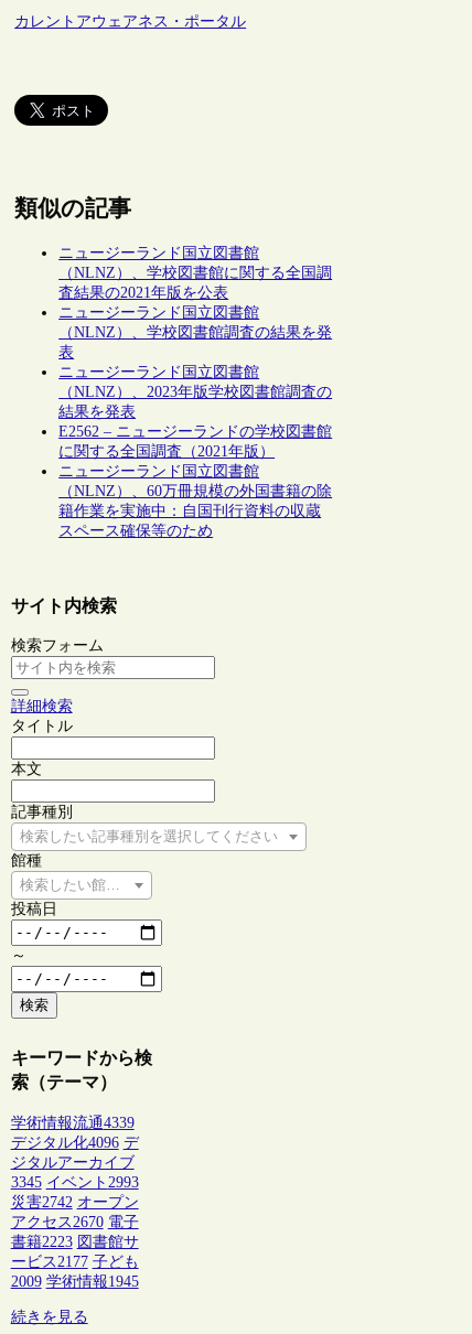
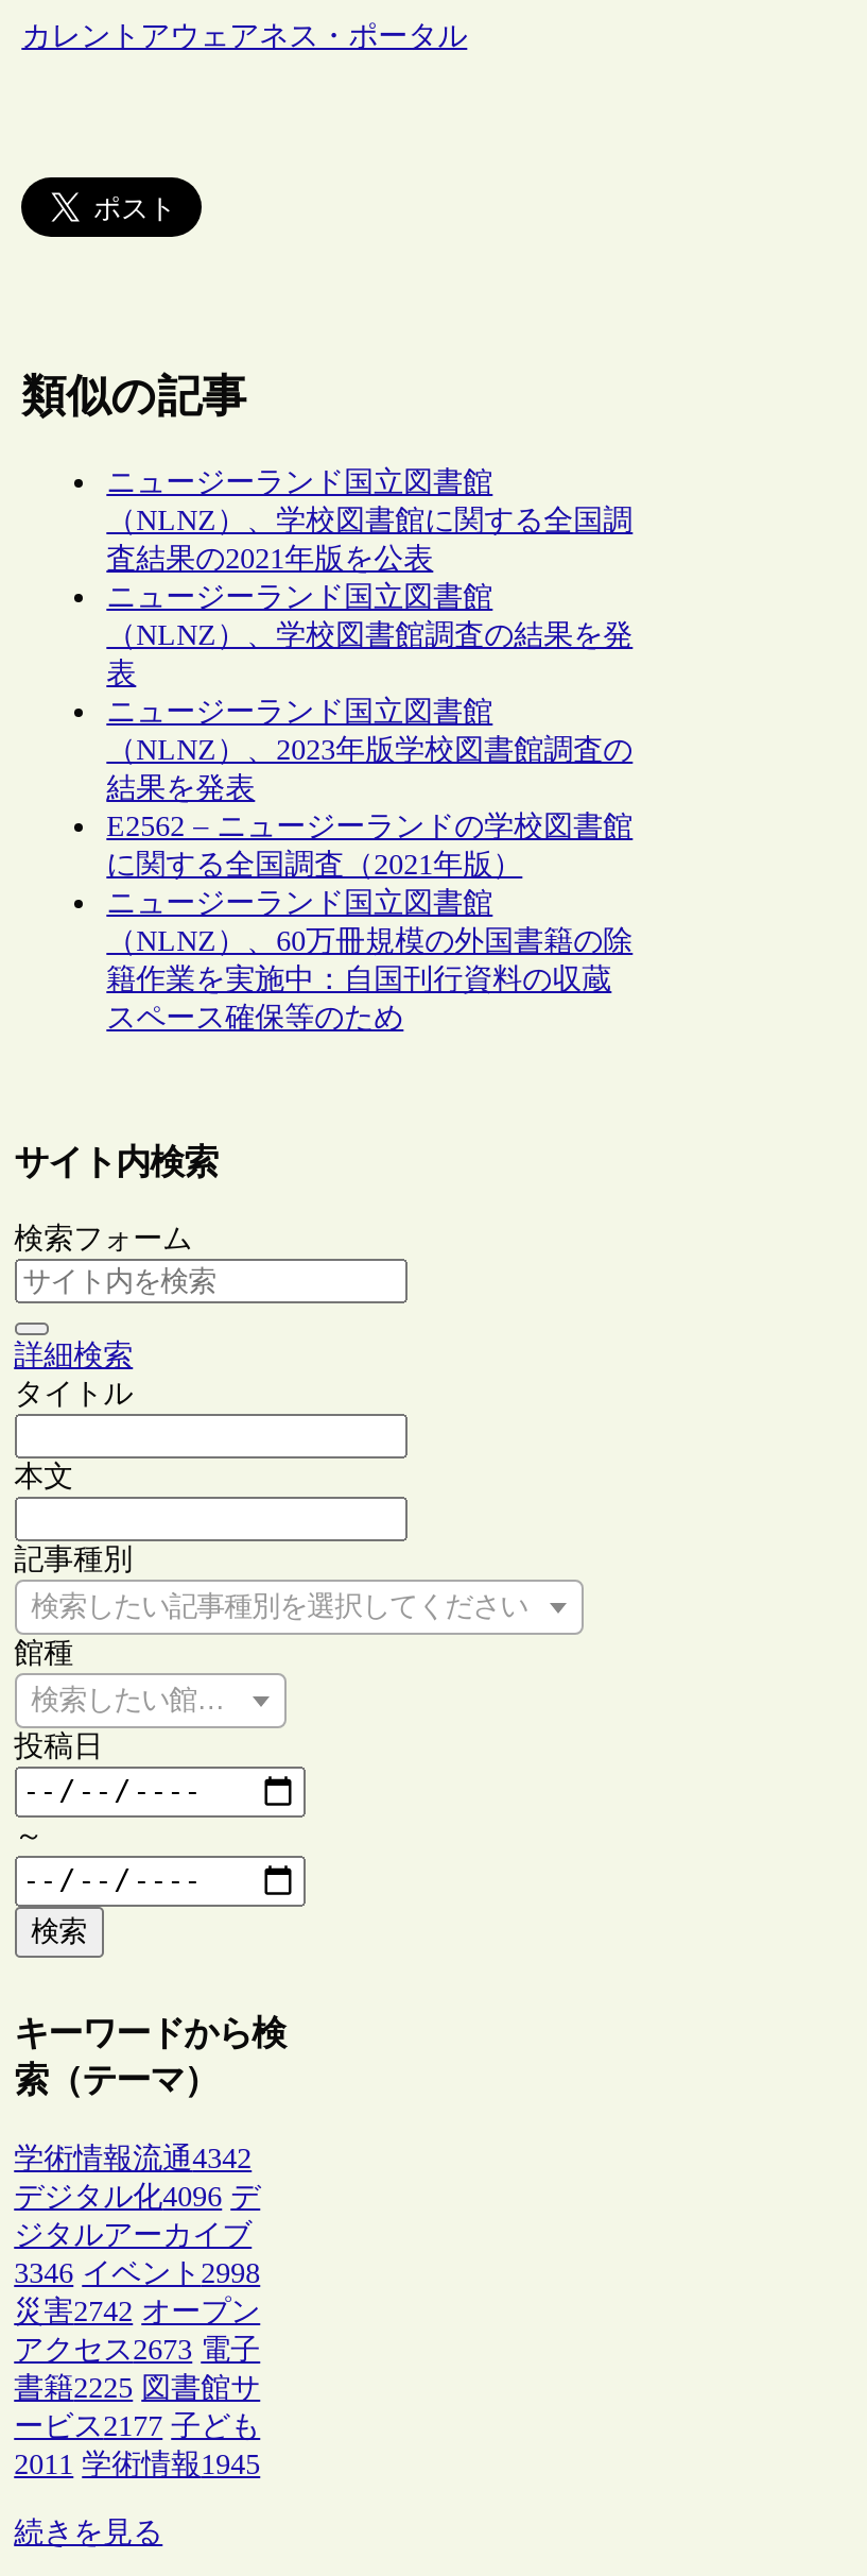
[11,1114,134,1131] 学術情報流通4339 -> [14,2142,252,2173] 学術情報流通4342
[11,1174,139,1190] 3345 イベント2993 -> [14,2256,260,2288] 3346 イベント2998
[11,1213,139,1230] アクセス2670 電子 -> [14,2333,260,2365] アクセス2673 電子
[11,1233,139,1250] 書籍2223 図書館サ -> [14,2371,260,2403] 書籍2225 図書館サ
[11,1273,139,1289] 2009 学術情報1945 -> [14,2447,260,2479] 2011 学術情報1945

